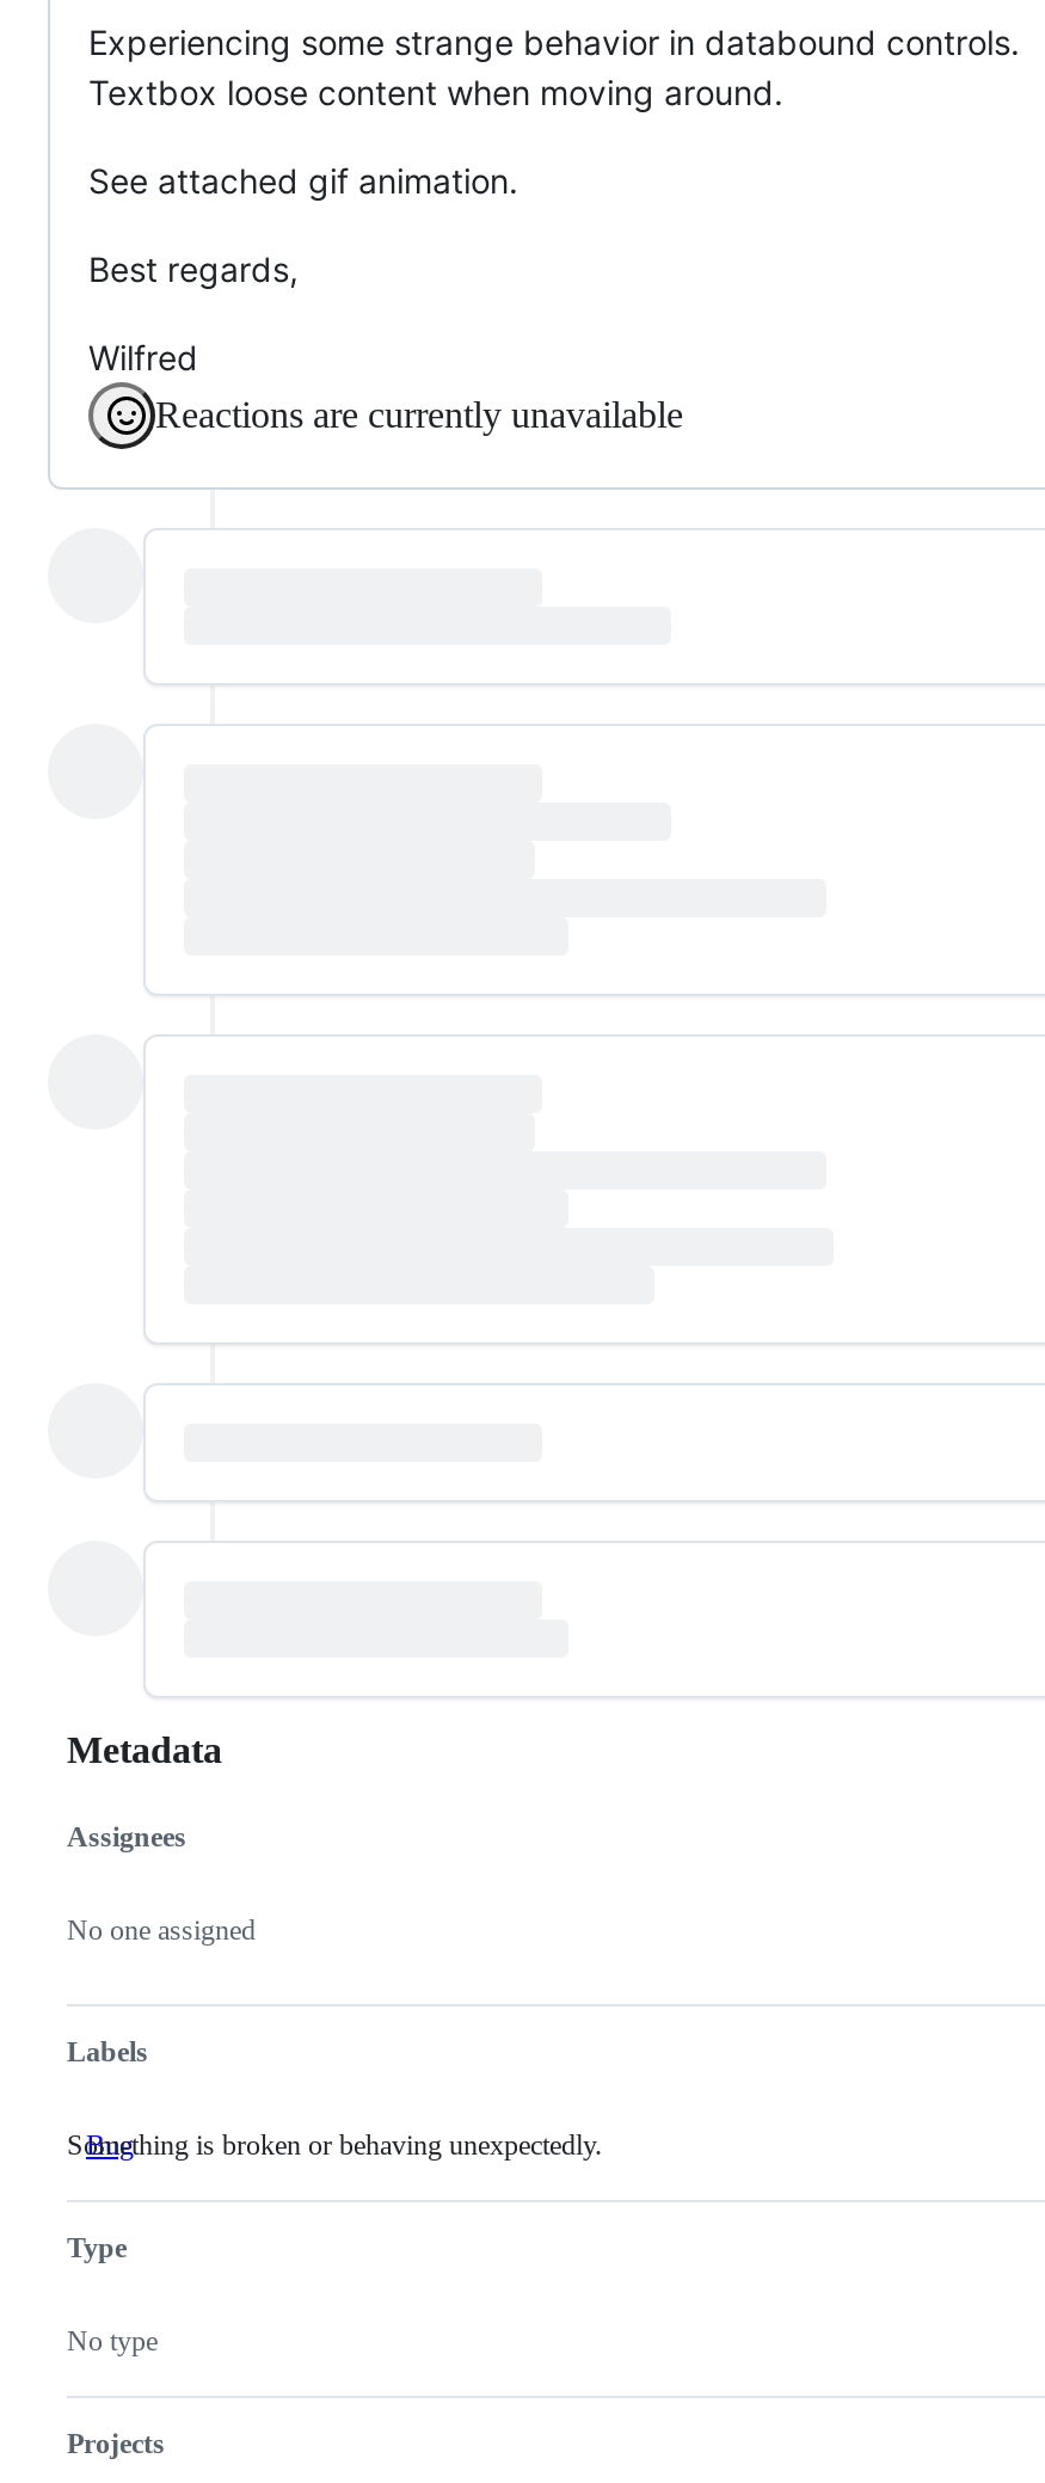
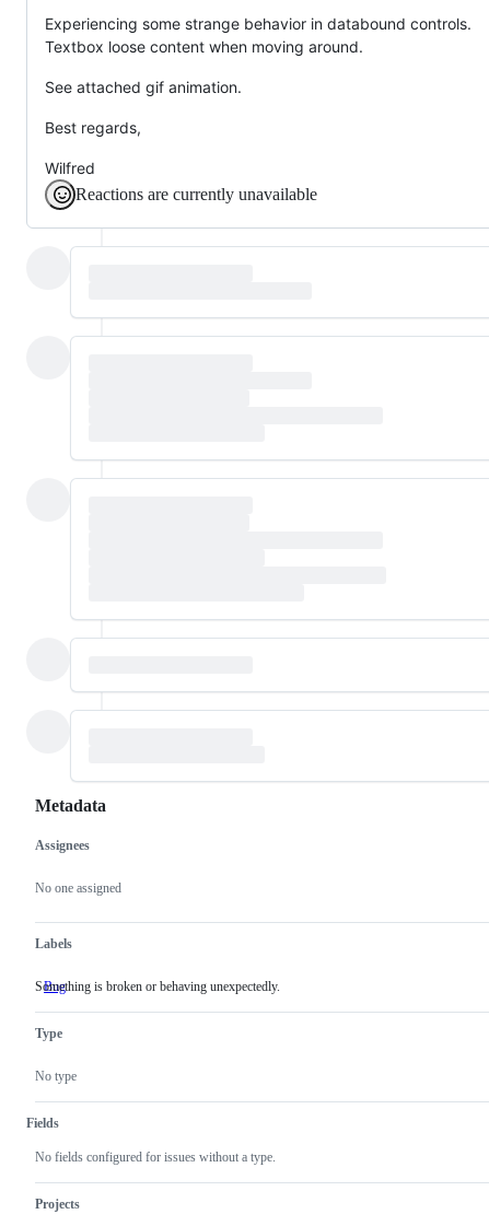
none -> [26,1116,276,1165] Fields | No fields configured for issues without a type.

